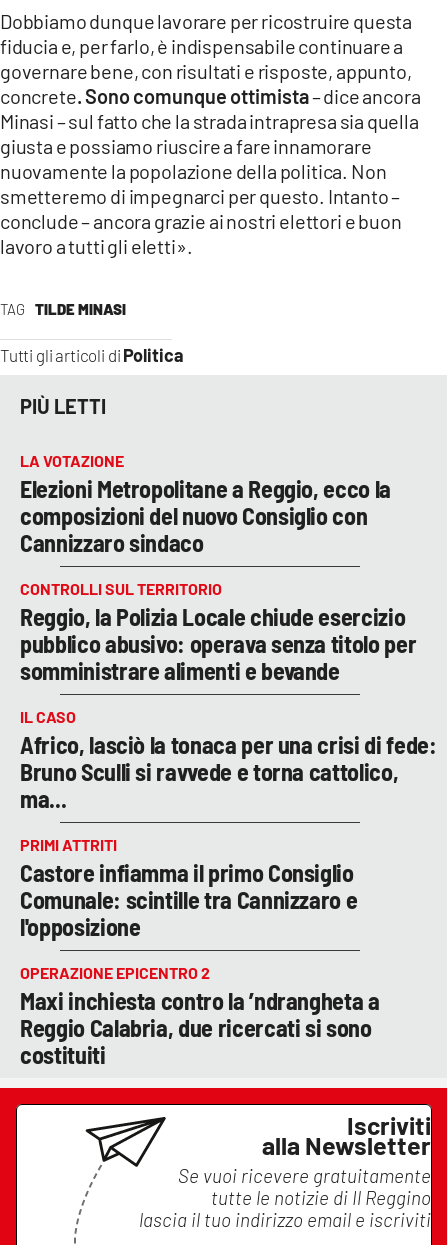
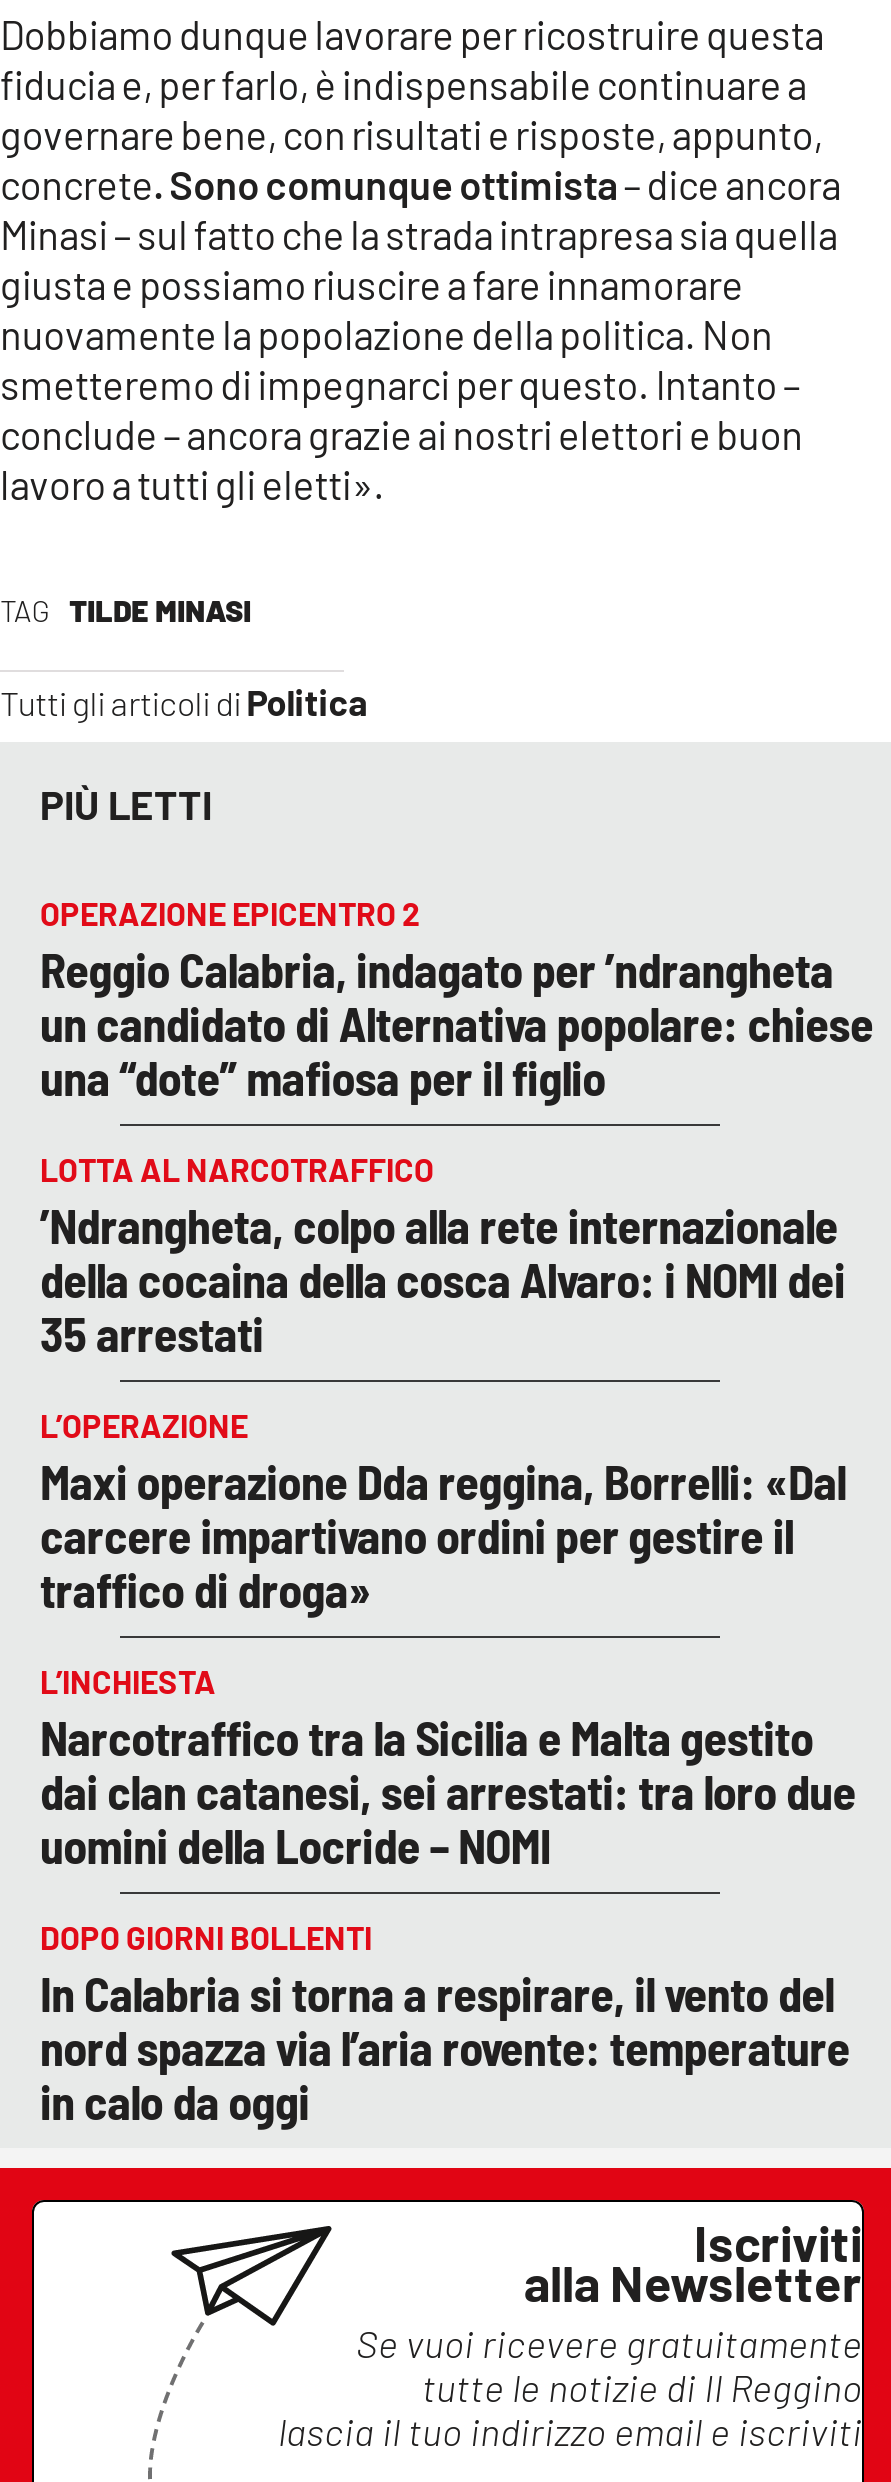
[20,451,437,941] LA VOTAZIONE | Elezioni Metropolitane a Reggio, ecco la | composizioni del nuovo Consiglio con | Cannizzaro sindaco | CONTROLLI SUL TERRITORIO | Reggio, la Polizia Locale chiude esercizio | pubblico abusivo: operava senza titolo per | somministrare alimenti e bevande | IL CASO | Africo, lasciò la tonaca per una crisi di fede: | Bruno Sculli si ravvede e torna cattolico, | ma... | PRIMI ATTRITI | Castore infiamma il primo Consiglio | Comunale: scintille tra Cannizzaro e | l'opposizione -> none
moved [20,963,210,982] -> [40,893,420,931]: OPERAZIONE EPICENTRO 2
[20,986,380,1069] Maxi inchiesta contro la ’ndrangheta a | Reggio Calabria, due ricercati si sono | costituiti -> [40,939,873,2129] Reggio Calabria, indagato per ’ndrangheta | un candidato di Alternativa popolare: chiese | una “dote” mafiosa per il figlio | LOTTA AL NARCOTRAFFICO | ’Ndrangheta, colpo alla rete internazionale | della cocaina della cosca Alvaro: i NOMI dei | 35 arrestati | L’OPERAZIONE | Maxi operazione Dda reggina, Borrelli: «Dal | carcere impartivano ordini per gestire il | traffico di droga» | L’INCHIESTA | Narcotraffico tra la Sicilia e Malta gestito | dai clan catanesi, sei arrestati: tra loro due | uomini della Locride – NOMI | DOPO GIORNI BOLLENTI | In Calabria si torna a respirare, il vento del | nord spazza via l’aria rovente: temperature | in calo da oggi

